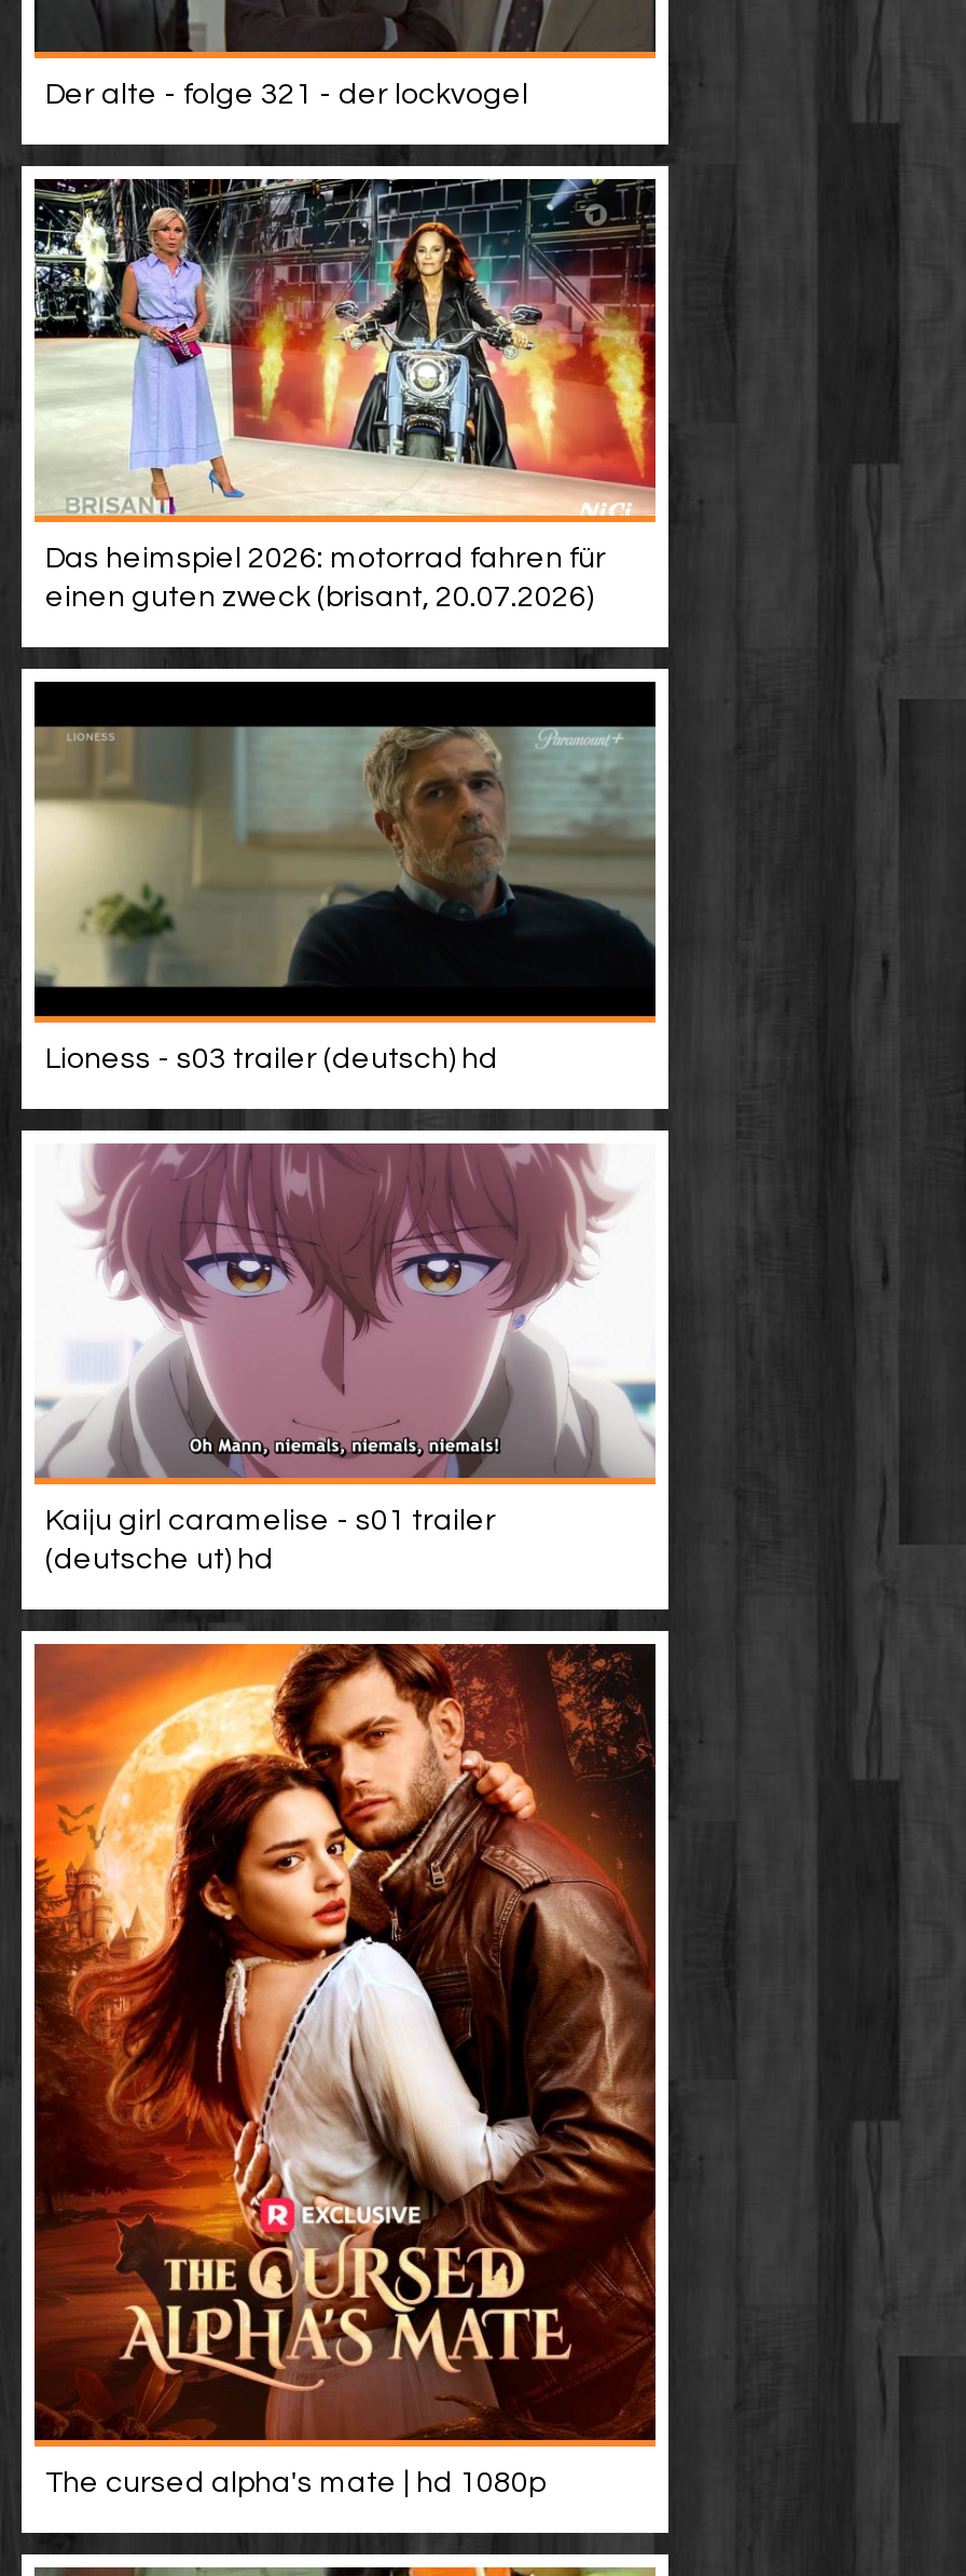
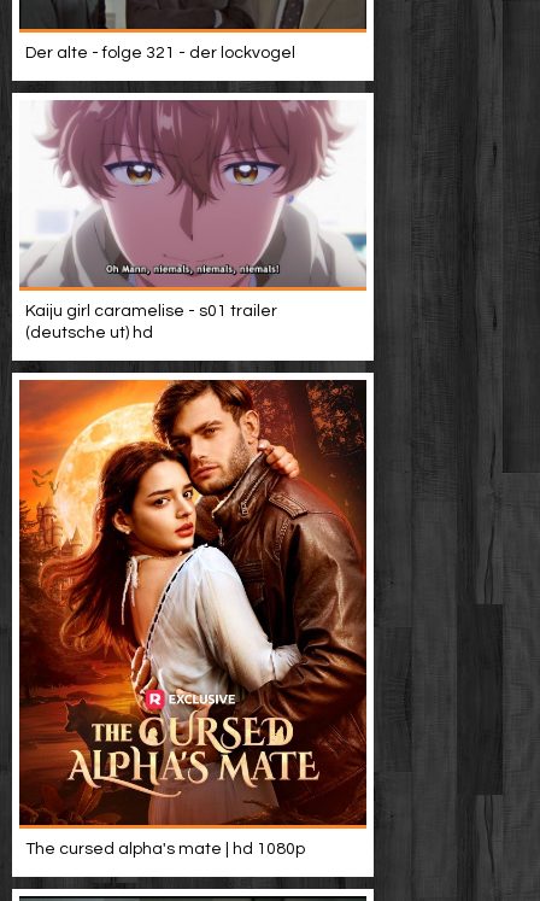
[32,177,658,613] [image] | Das heimspiel 2026: motorrad fahren für | einen guten zweck (brisant, 20.07.2026) -> none
[32,680,655,1074] [image] | Lioness - s03 trailer (deutsch) hd -> none

